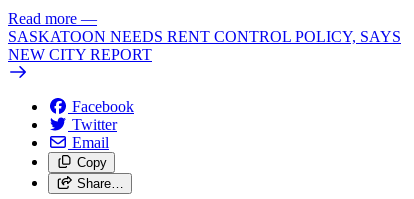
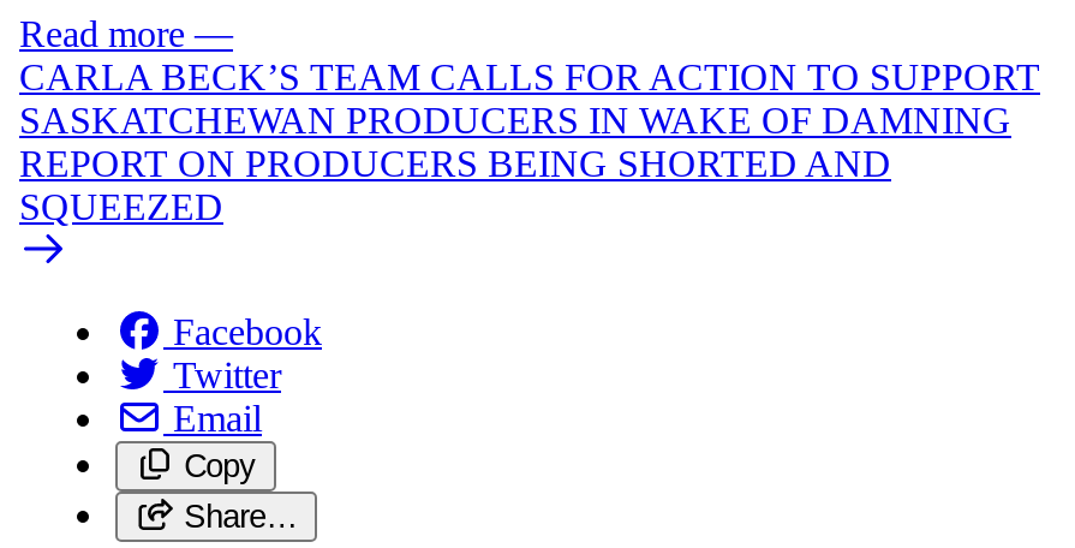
[8,28,401,63] SASKATOON NEEDS RENT CONTROL POLICY, SAYS | NEW CITY REPORT -> [19,56,1040,226] CARLA BECK’S TEAM CALLS FOR ACTION TO SUPPORT | SASKATCHEWAN PRODUCERS IN WAKE OF DAMNING | REPORT ON PRODUCERS BEING SHORTED AND | SQUEEZED

